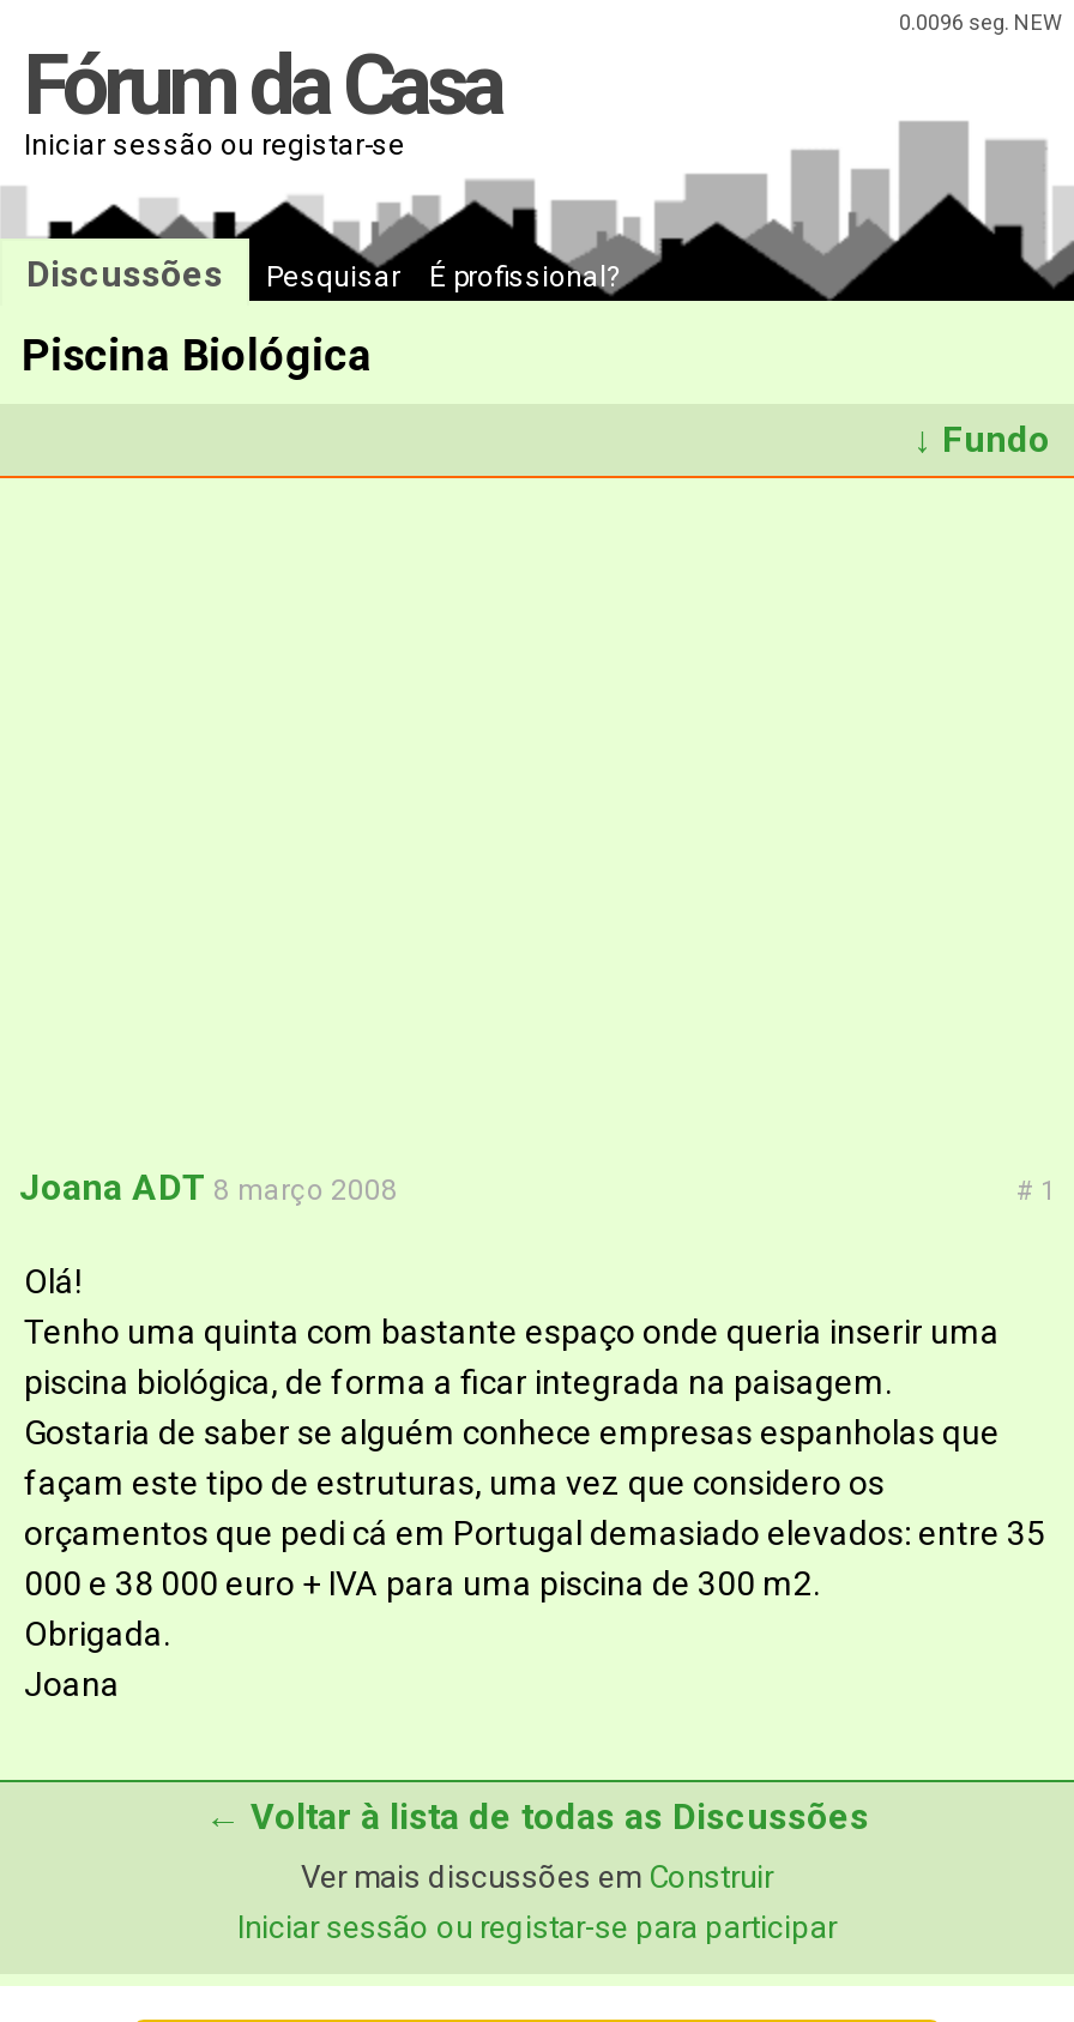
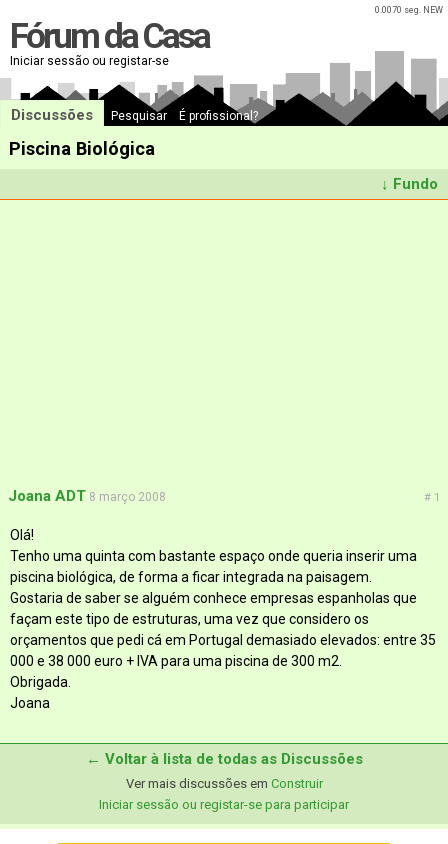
[899,11,1062,35] 0.0096 seg. NEW -> [375,5,443,15] 0.0070 seg. NEW

